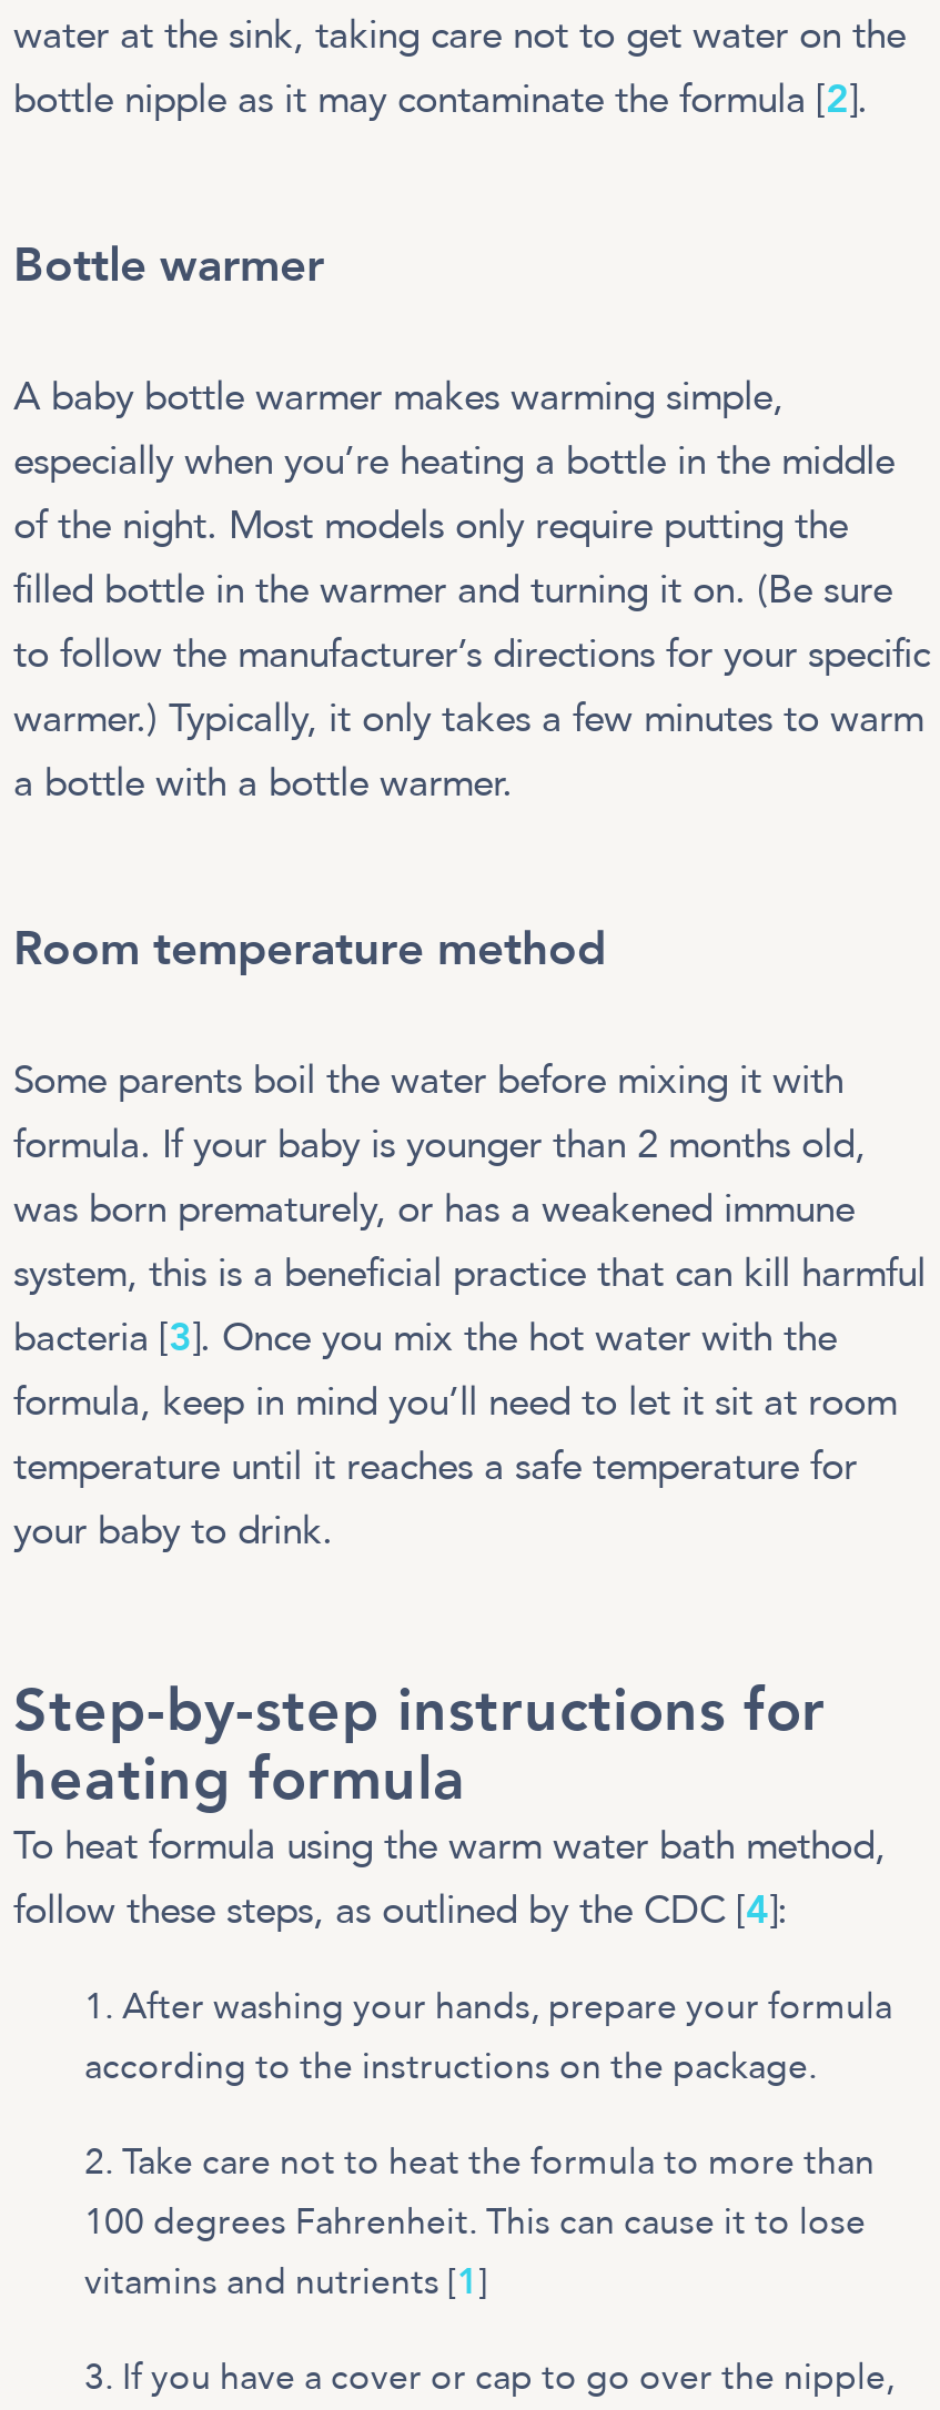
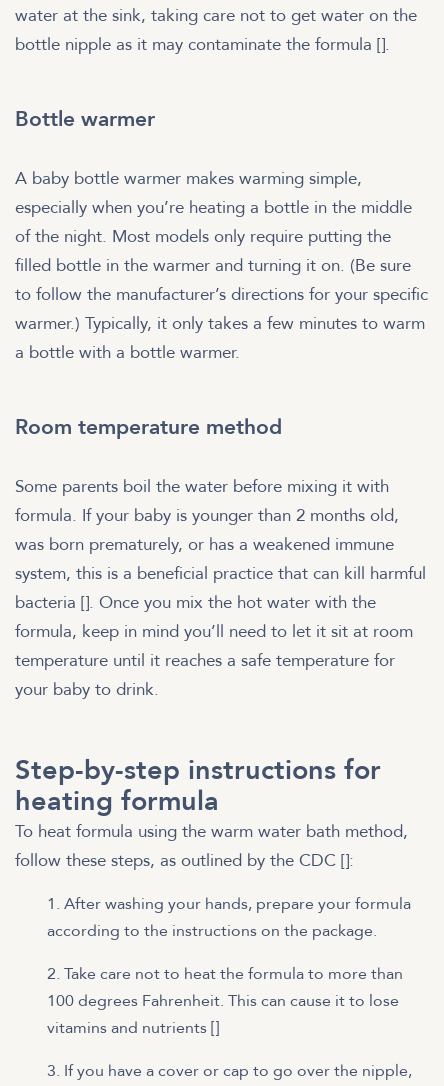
[13,74,879,125] bottle nipple as it may contaminate the formula [2]. -> [15,33,395,56] bottle nipple as it may contaminate the formula [].
[13,1312,837,1363] bacteria [3]. Once you mix the hot water with the -> [15,591,376,614] bacteria []. Once you mix the hot water with the
[13,1885,799,1936] follow these steps, as outlined by the CDC [4]: -> [15,849,359,872] follow these steps, as outlined by the CDC []:
[84,2258,486,2307] vitamins and nutrients [1] -> [47,1017,219,1039] vitamins and nutrients []

